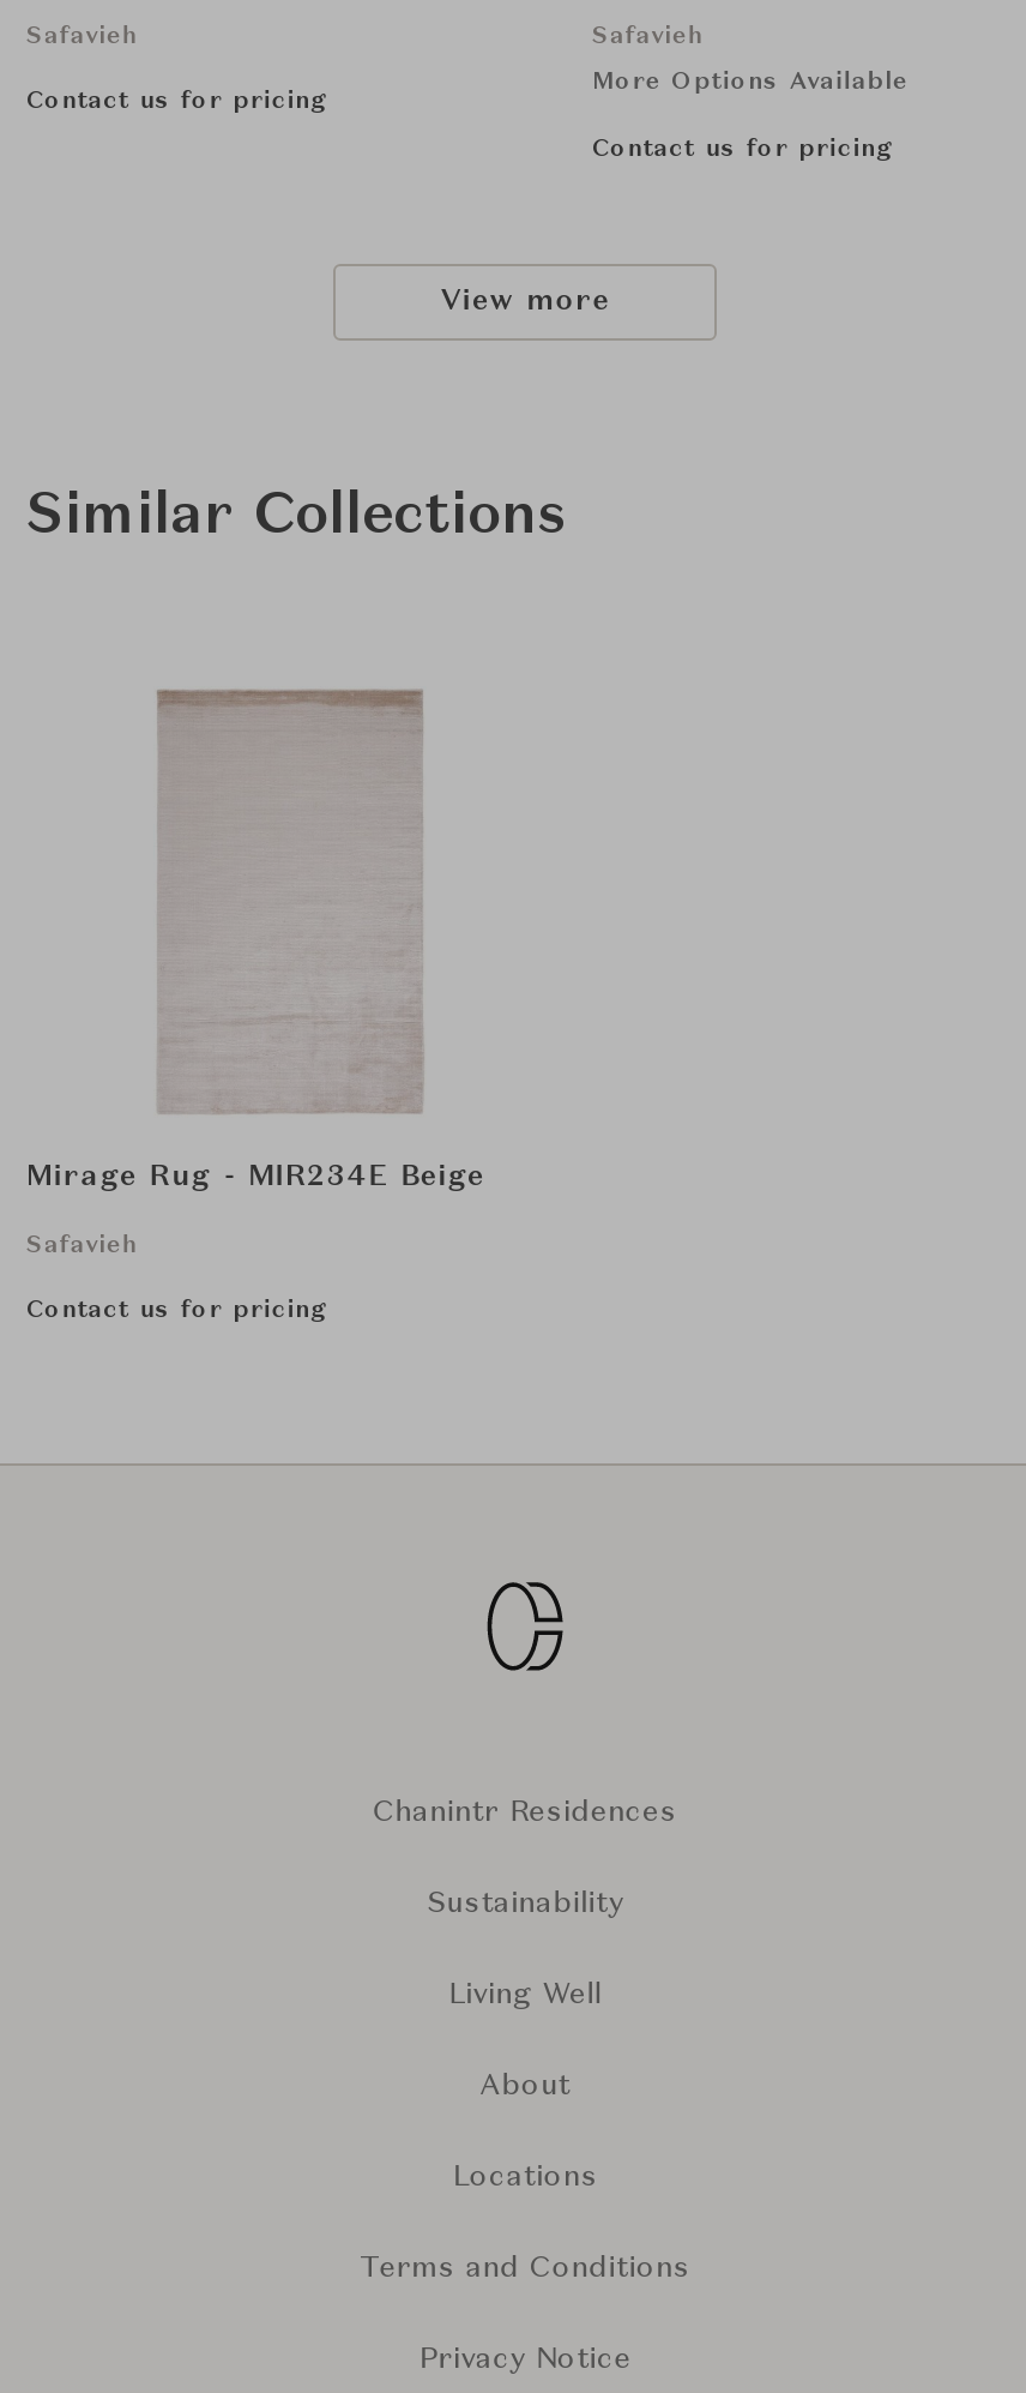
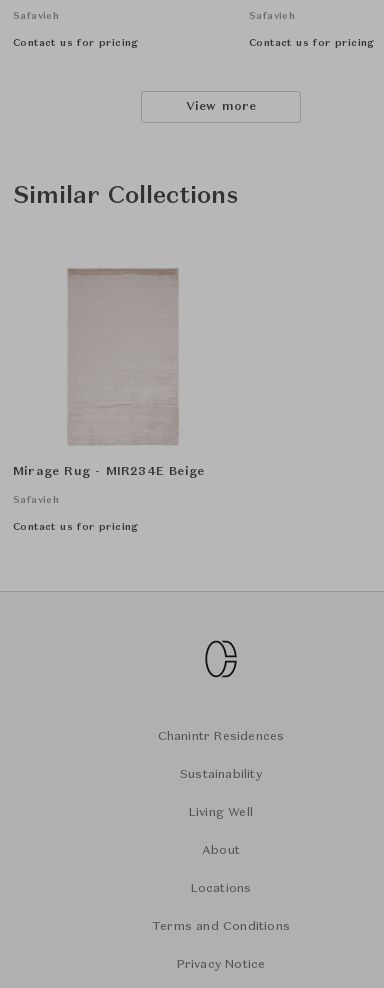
[592,70,908,94] More Options Available -> none

